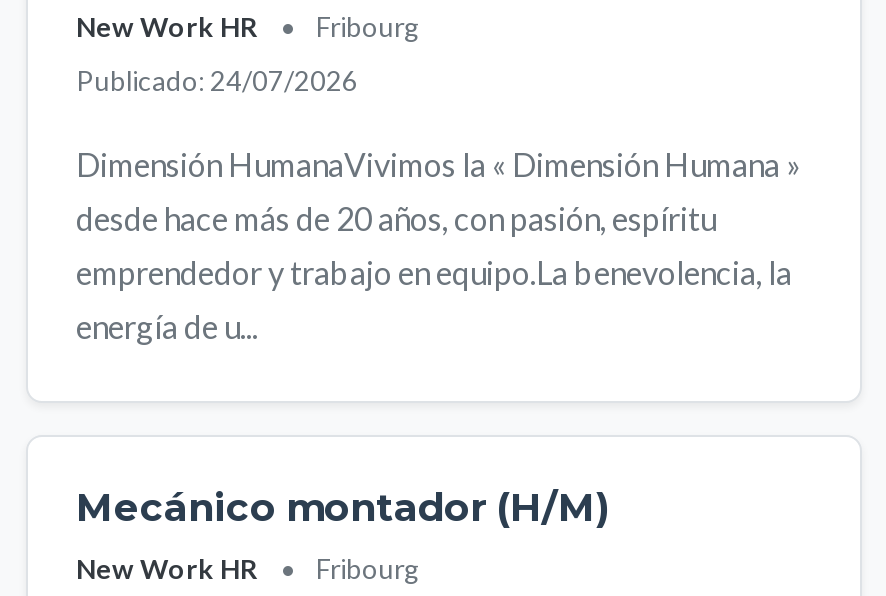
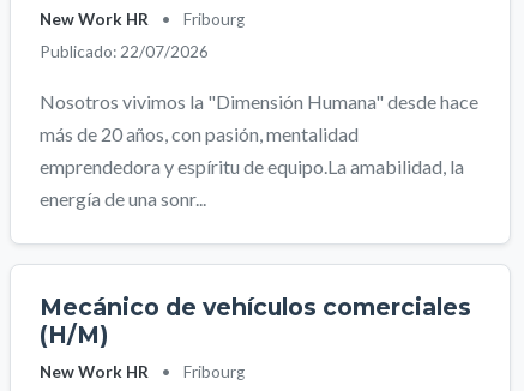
[76,65,358,97] Publicado: 24/07/2026 -> [40,42,209,61] Publicado: 22/07/2026
[76,145,802,345] Dimensión HumanaVivimos la « Dimensión Humana » | desde hace más de 20 años, con pasión, espíritu | emprendedor y trabajo en equipo.La benevolencia, la | energía de u... -> [40,90,478,210] Nosotros vivimos la "Dimensión Humana" desde hace | más de 20 años, con pasión, mentalidad | emprendedora y espíritu de equipo.La amabilidad, la | energía de una sonr...
[76,483,610,531] Mecánico montador (H/M) -> [40,293,471,349] Mecánico de vehículos comerciales | (H/M)

